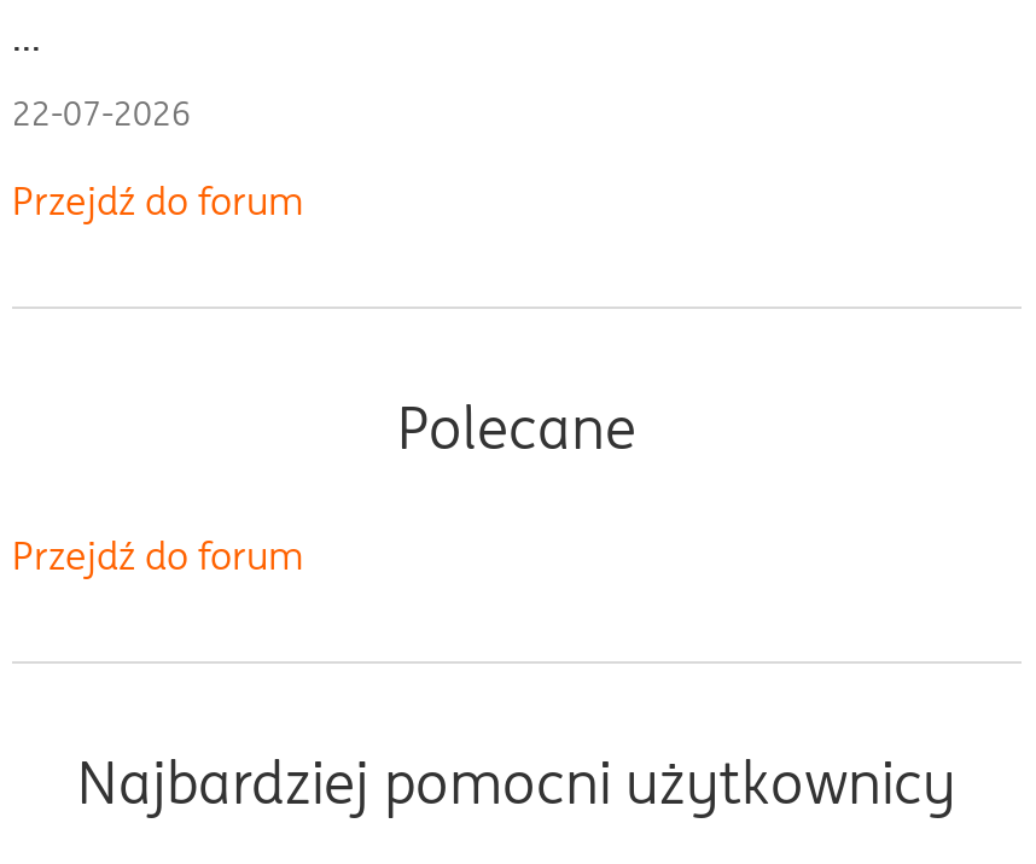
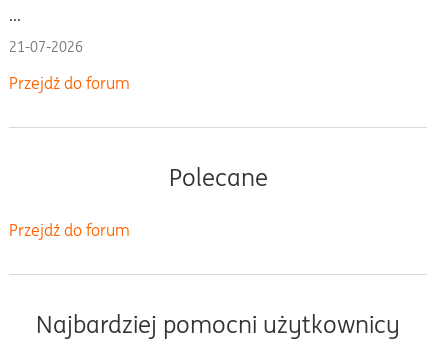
[12,92,191,135] 22-07-2026 -> [9,38,83,56] 21-07-2026

